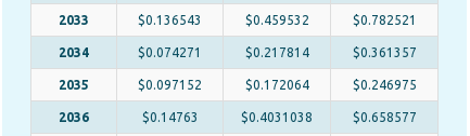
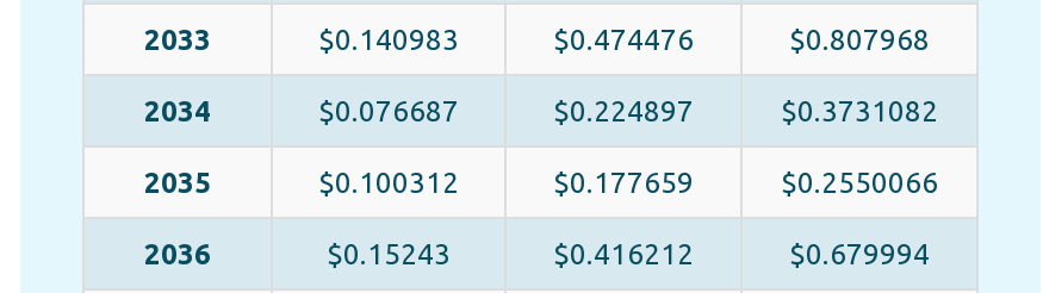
[138,13,202,27] $0.136543 -> [318,23,459,54] $0.140983
[245,13,309,27] $0.459532 -> [553,23,694,54] $0.474476
[352,13,416,27] $0.782521 -> [789,23,930,54] $0.807968
[138,45,202,59] $0.074271 -> [318,95,459,126] $0.076687
[245,45,309,59] $0.217814 -> [553,95,694,126] $0.224897
[352,45,416,59] $0.361357 -> [781,95,938,126] $0.3731082
[138,77,202,91] $0.097152 -> [318,166,459,197] $0.100312
[245,77,309,91] $0.172064 -> [553,166,694,197] $0.177659
[352,77,416,91] $0.246975 -> [781,166,938,197] $0.2550066
[142,110,198,124] $0.14763 -> [327,237,451,268] $0.15243
[241,110,313,124] $0.4031038 -> [553,237,694,268] $0.416212
[352,110,416,124] $0.658577 -> [789,237,930,268] $0.679994

